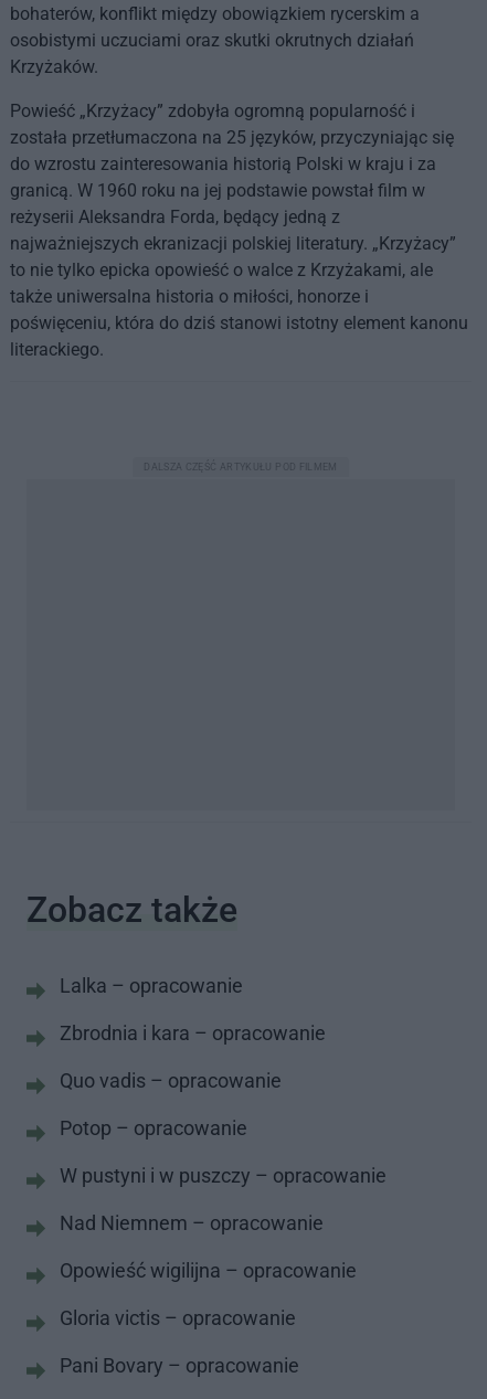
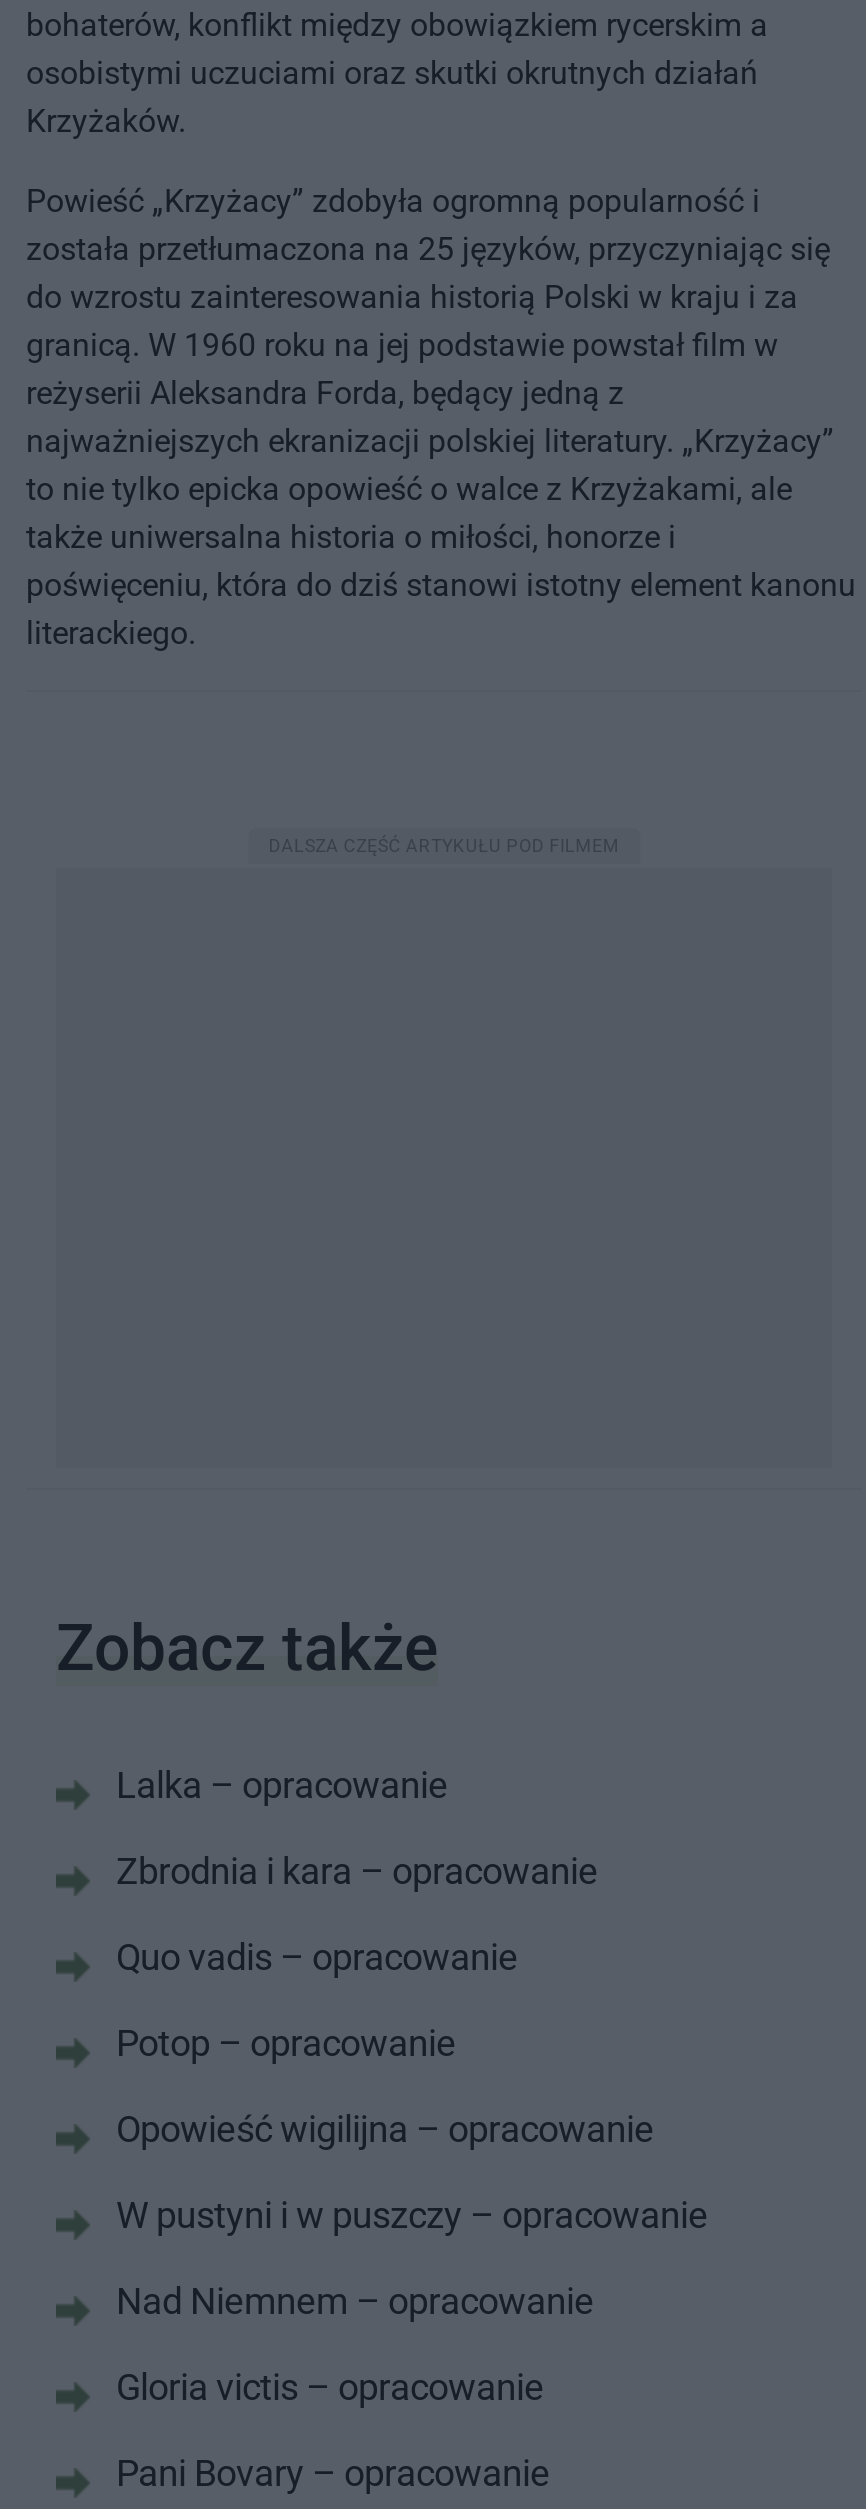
moved [60,1164,387,1234] -> [116,2194,708,2322]: W pustyni i w puszczy – opracowanie | Nad Niemnem – opracowanie
moved [60,1259,357,1282] -> [116,2108,654,2150]: Opowieść wigilijna – opracowanie

